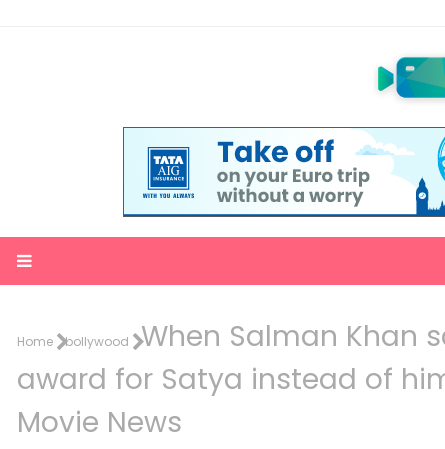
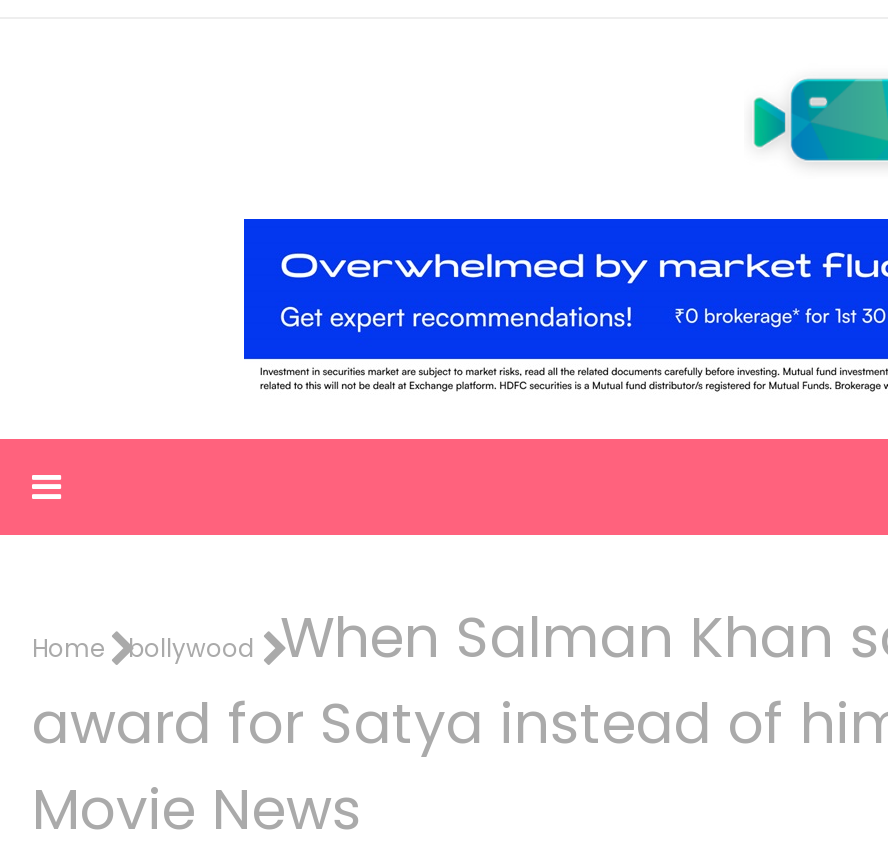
[122,126,442,218] [image] -> [242,217,882,399] [image]

